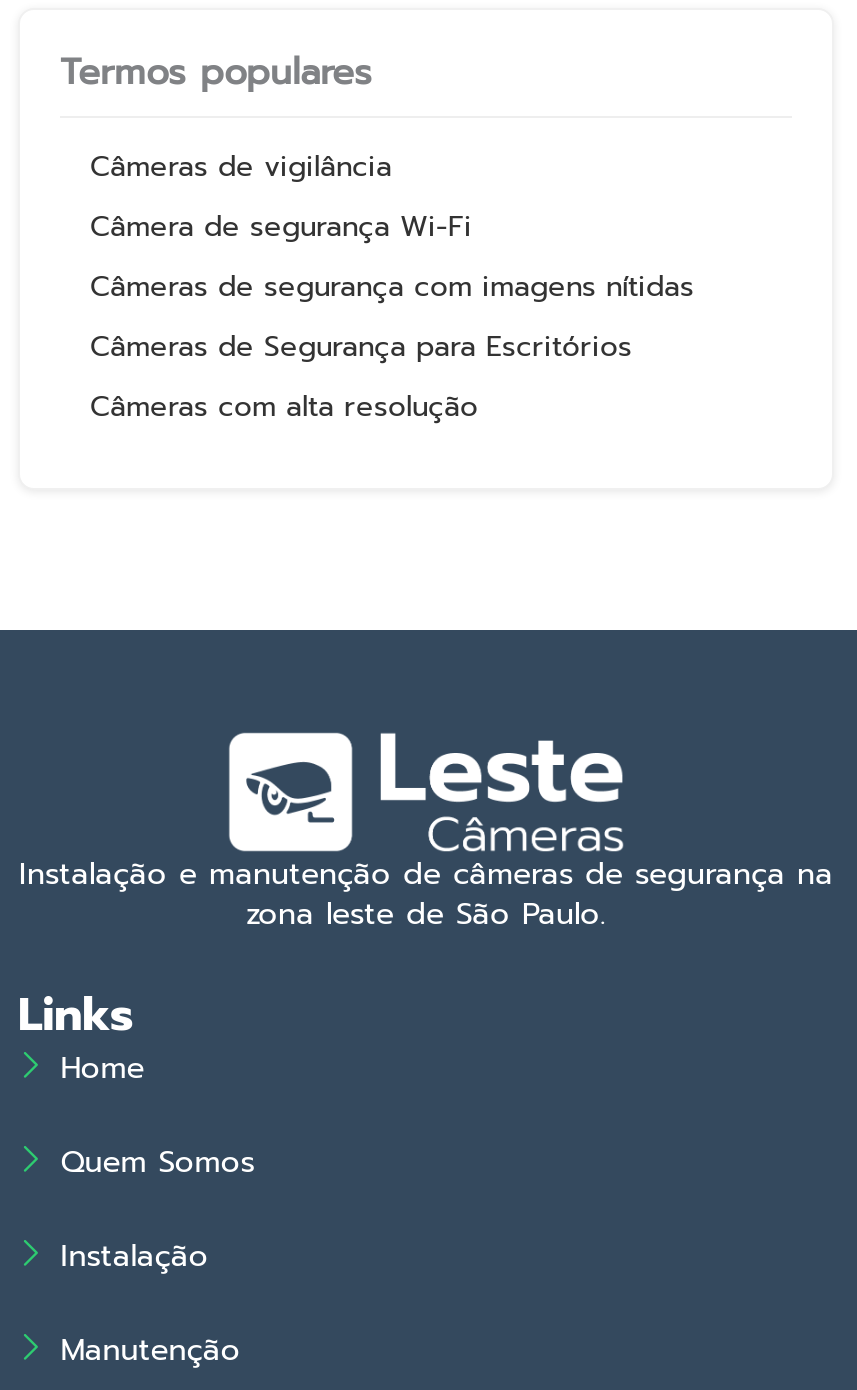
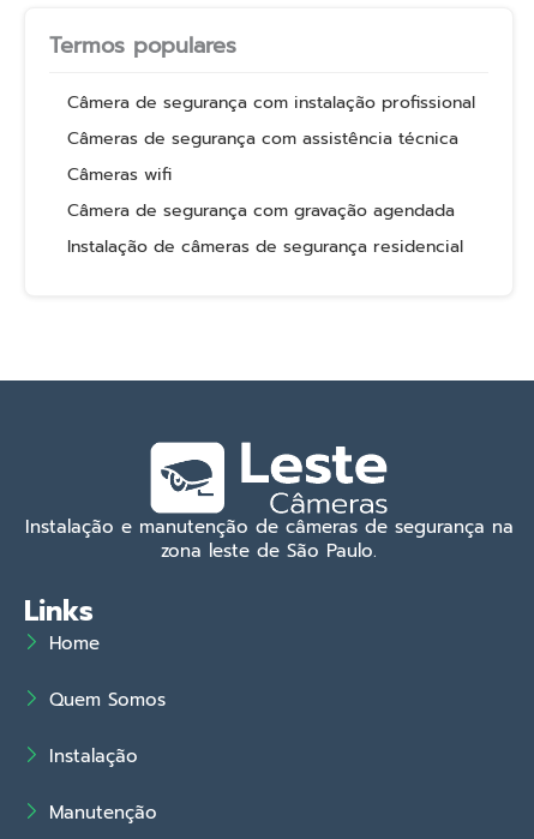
[90,146,694,428] Câmeras de vigilância | Câmera de segurança Wi-Fi | Câmeras de segurança com imagens nítidas | Câmeras de Segurança para Escritórios | Câmeras com alta resolução -> [67,90,475,259] Câmera de segurança com instalação profissional | Câmeras de segurança com assistência técnica | Câmeras wifi | Câmera de segurança com gravação agendada | Instalação de câmeras de segurança residencial

